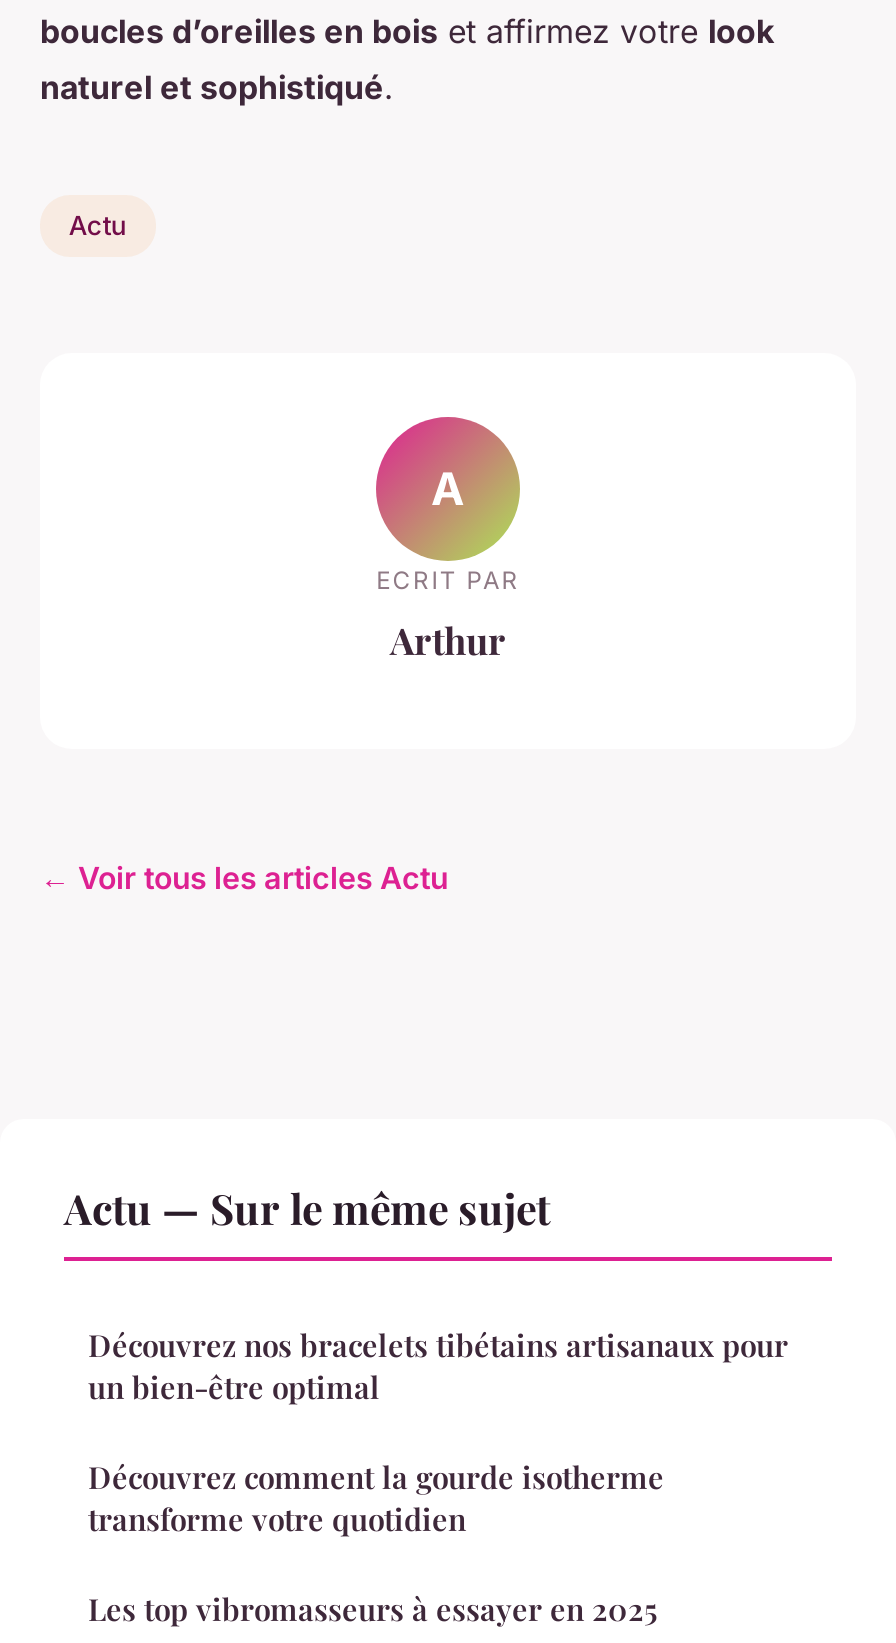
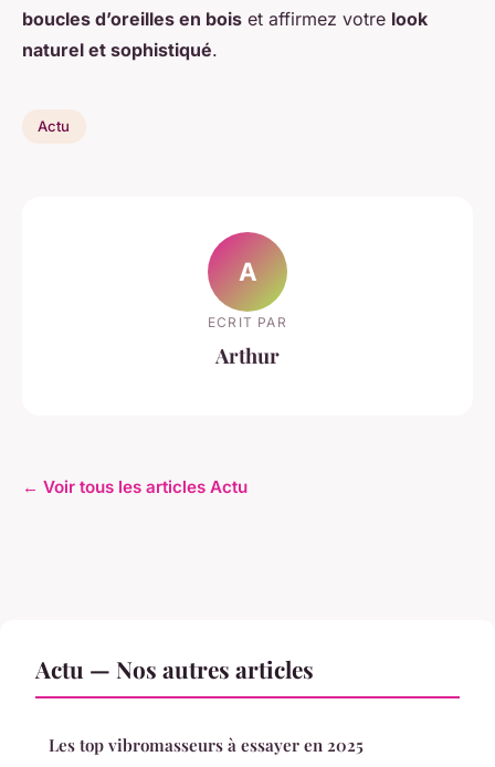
[64,1178,788,1538] Actu — Sur le même sujet | Découvrez nos bracelets tibétains artisanaux pour | un bien-être optimal | Découvrez comment la gourde isotherme | transforme votre quotidien -> [35,653,314,684] Actu — Nos autres articles

